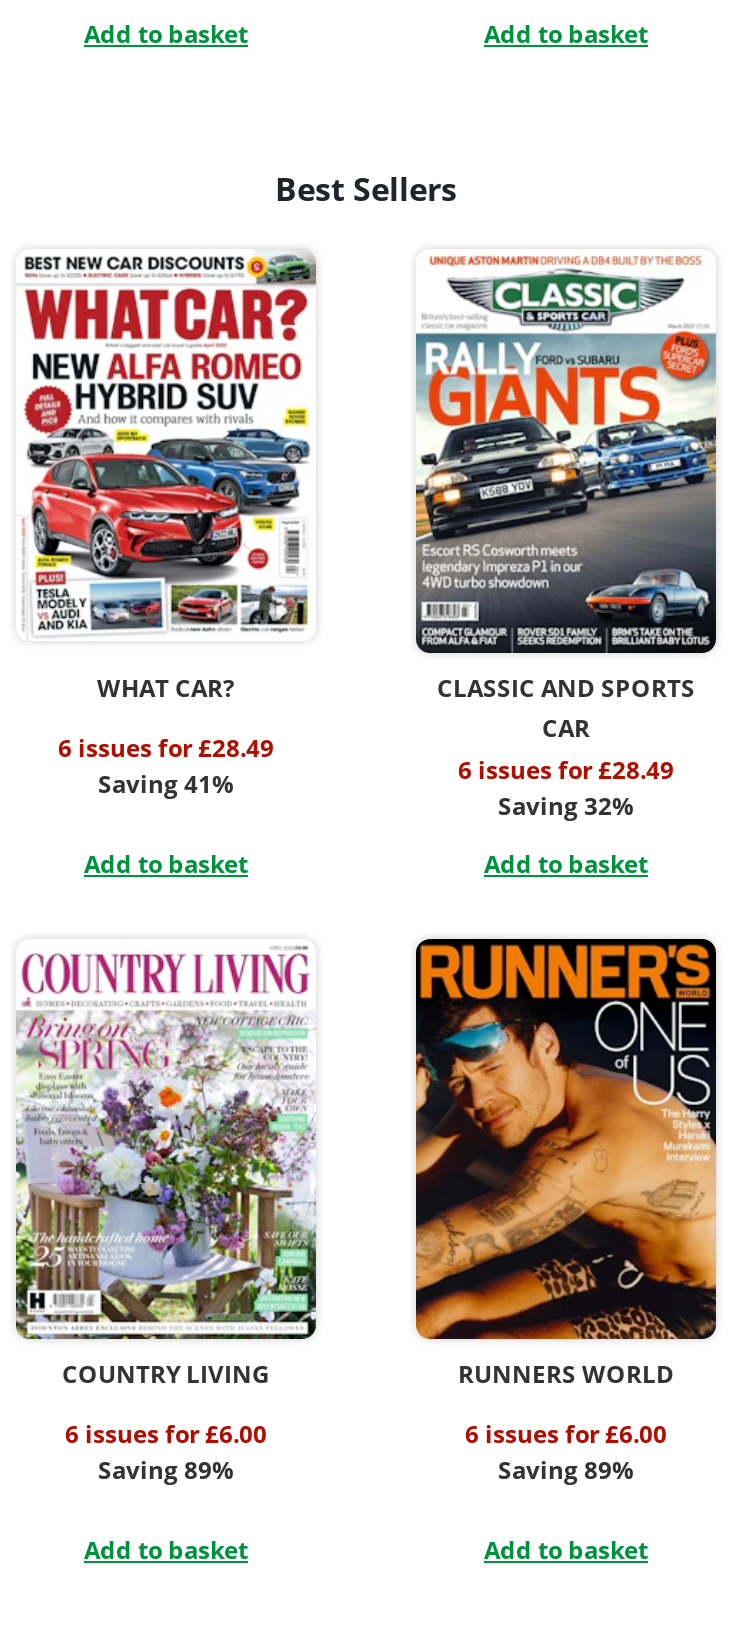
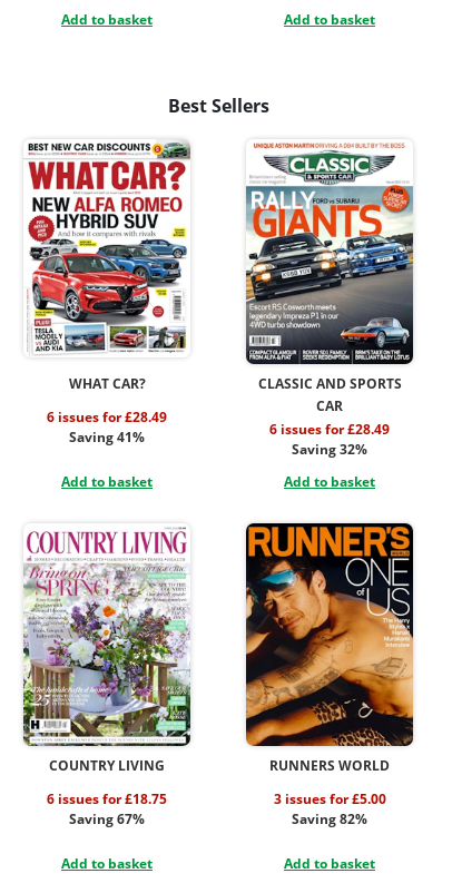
[65,1418,267,1452] 6 issues for £6.00 -> [47,790,167,809] 6 issues for £18.75
[465,1418,667,1452] 6 issues for £6.00 -> [273,790,386,809] 3 issues for £5.00
[98,1454,234,1488] Saving 89% -> [69,810,145,829] Saving 67%
[498,1454,634,1488] Saving 89% -> [292,810,367,829] Saving 82%

